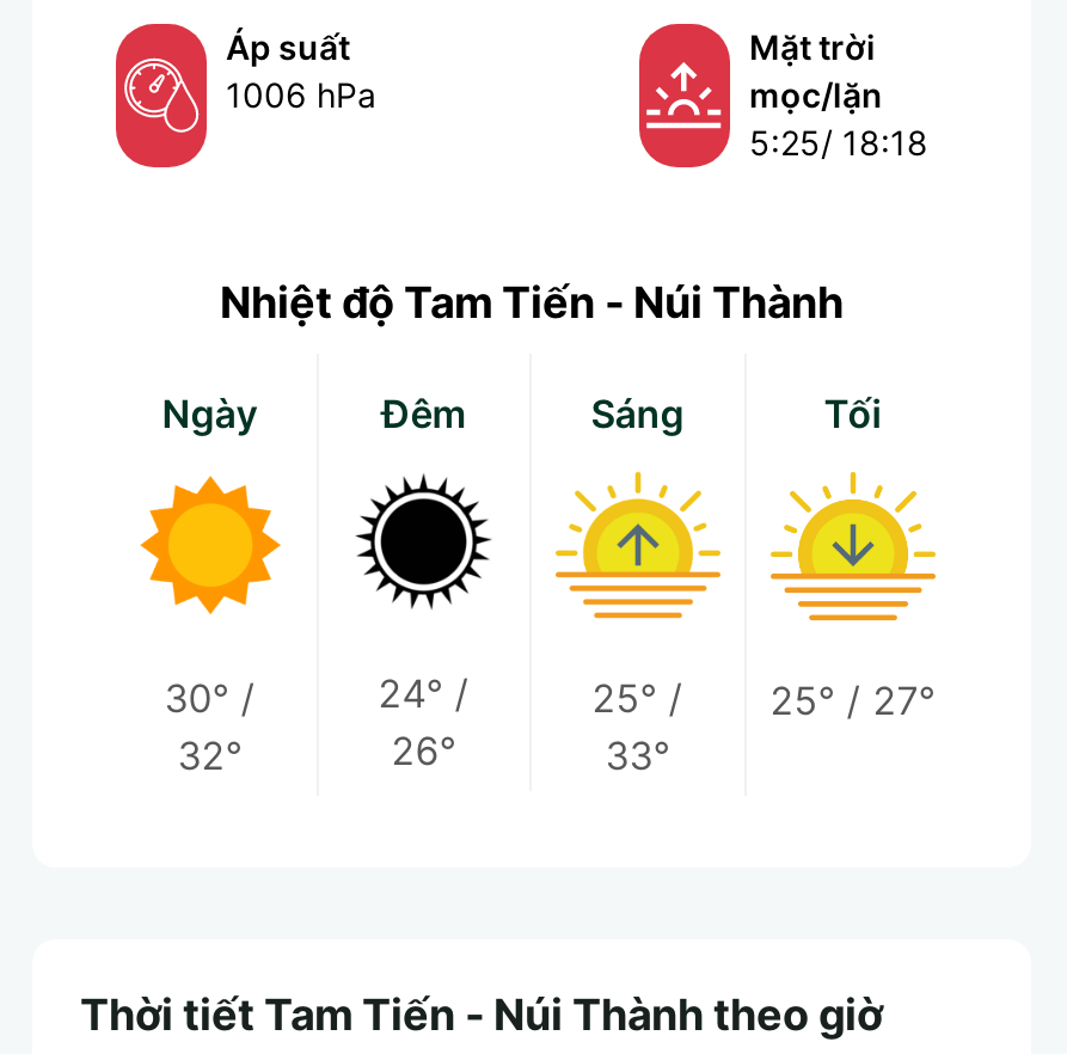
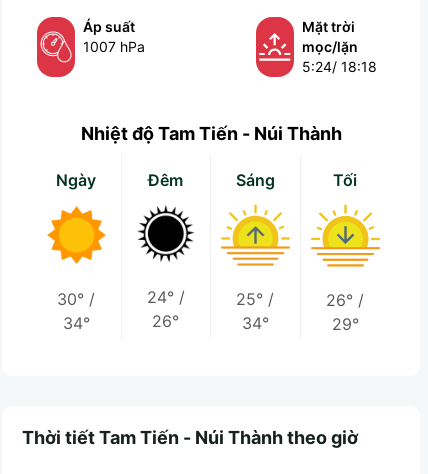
[226,73,376,114] 1006 hPa -> [83,38,145,55] 1007 hPa
[749,121,928,162] 5:25/ 18:18 -> [302,58,377,75] 5:24/ 18:18
[770,677,935,725] 25° / 27° -> [326,290,364,334] 26° / | 29°
[178,732,242,780] 32° -> [63,313,90,333] 34°
[605,732,670,780] 33° -> [242,313,269,333] 34°

